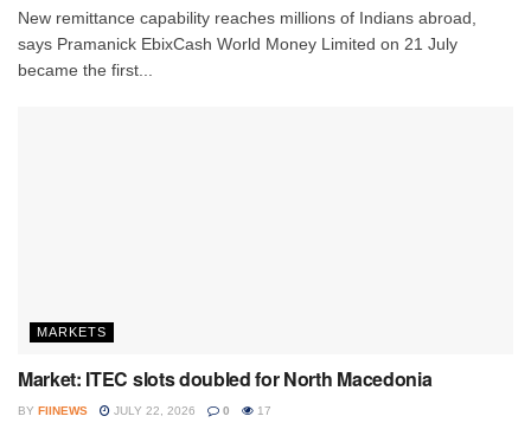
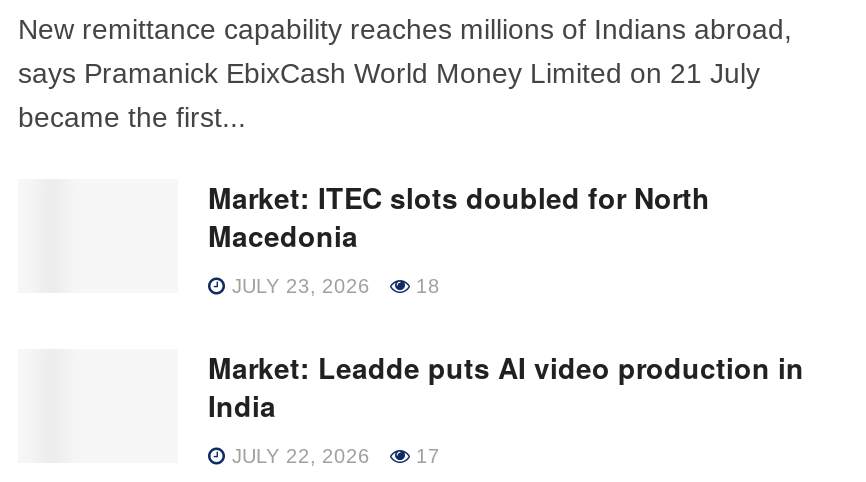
[18,325,432,417] MARKETS | Market: ITEC slots doubled for North Macedonia | BY FIINEWS -> [208,177,804,425] Market: ITEC slots doubled for North | Macedonia | JULY 23, 2026 | 18 | Market: Leadde puts AI video production in | India
[219,404,230,417] 0 -> none

